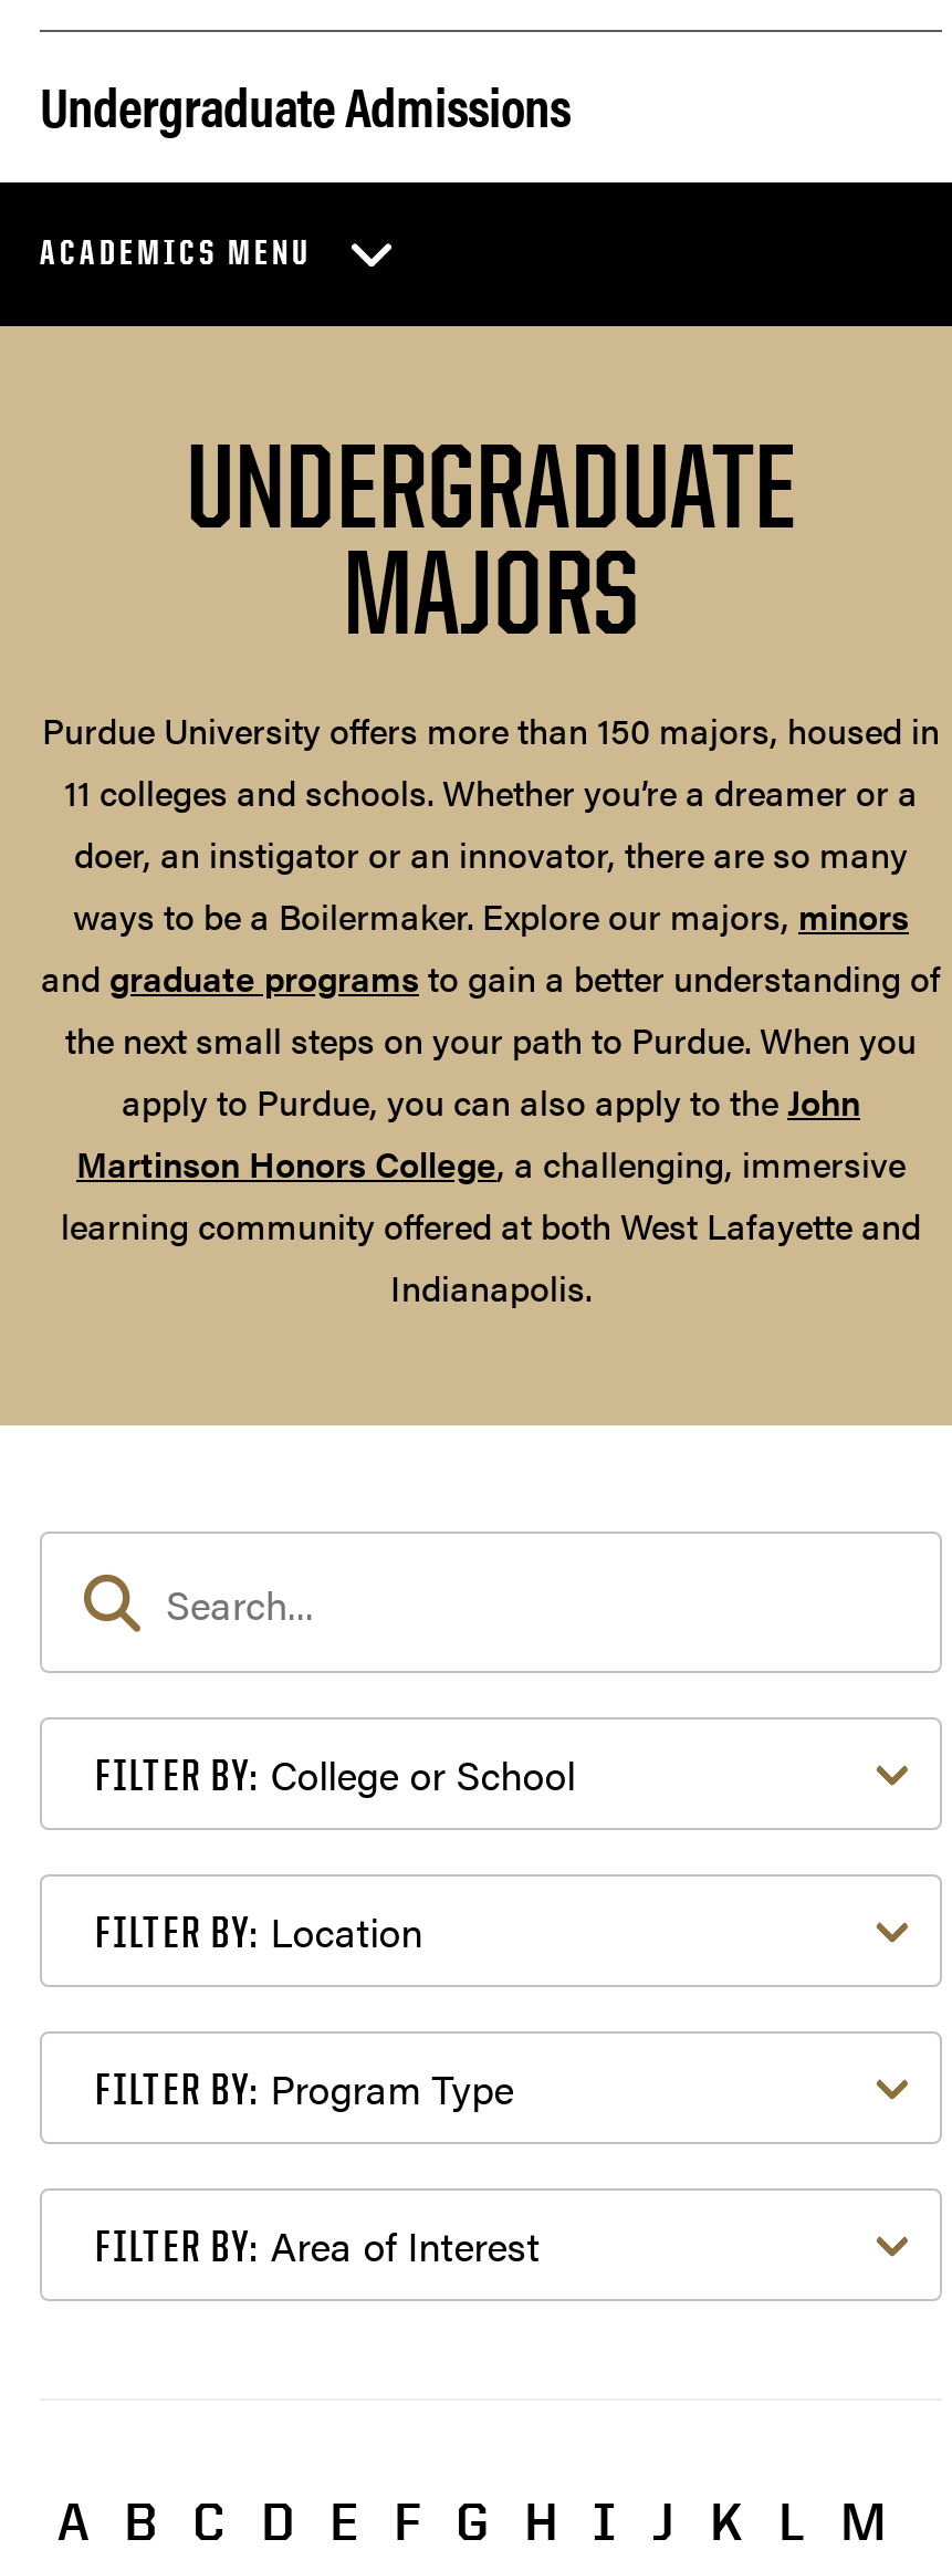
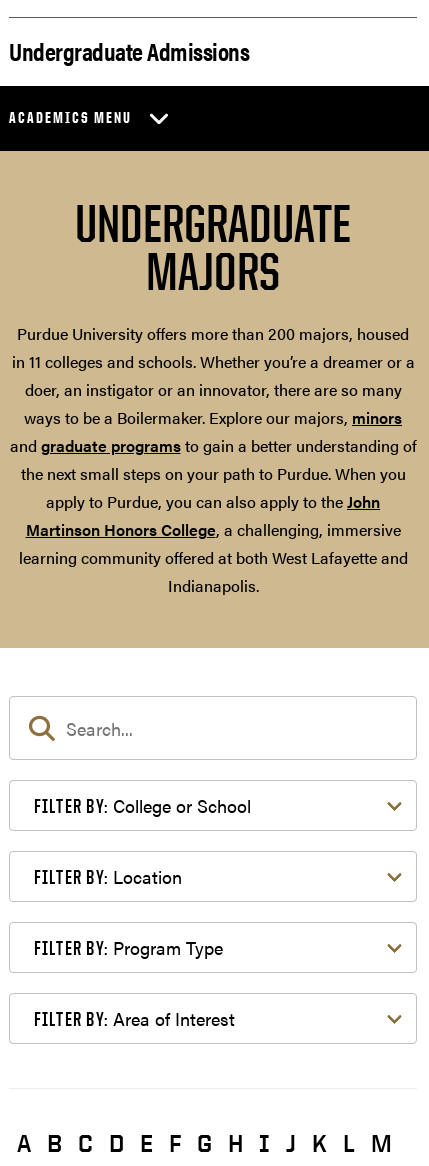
[42,705,940,818] Purdue University offers more than 150 majors, housed in | 11 colleges and schools. Whether you’re a dreamer or a -> [11,322,414,373] Purdue University offers more than 200 majors, housed | in 11 colleges and schools. Whether you’re a dreamer or a

